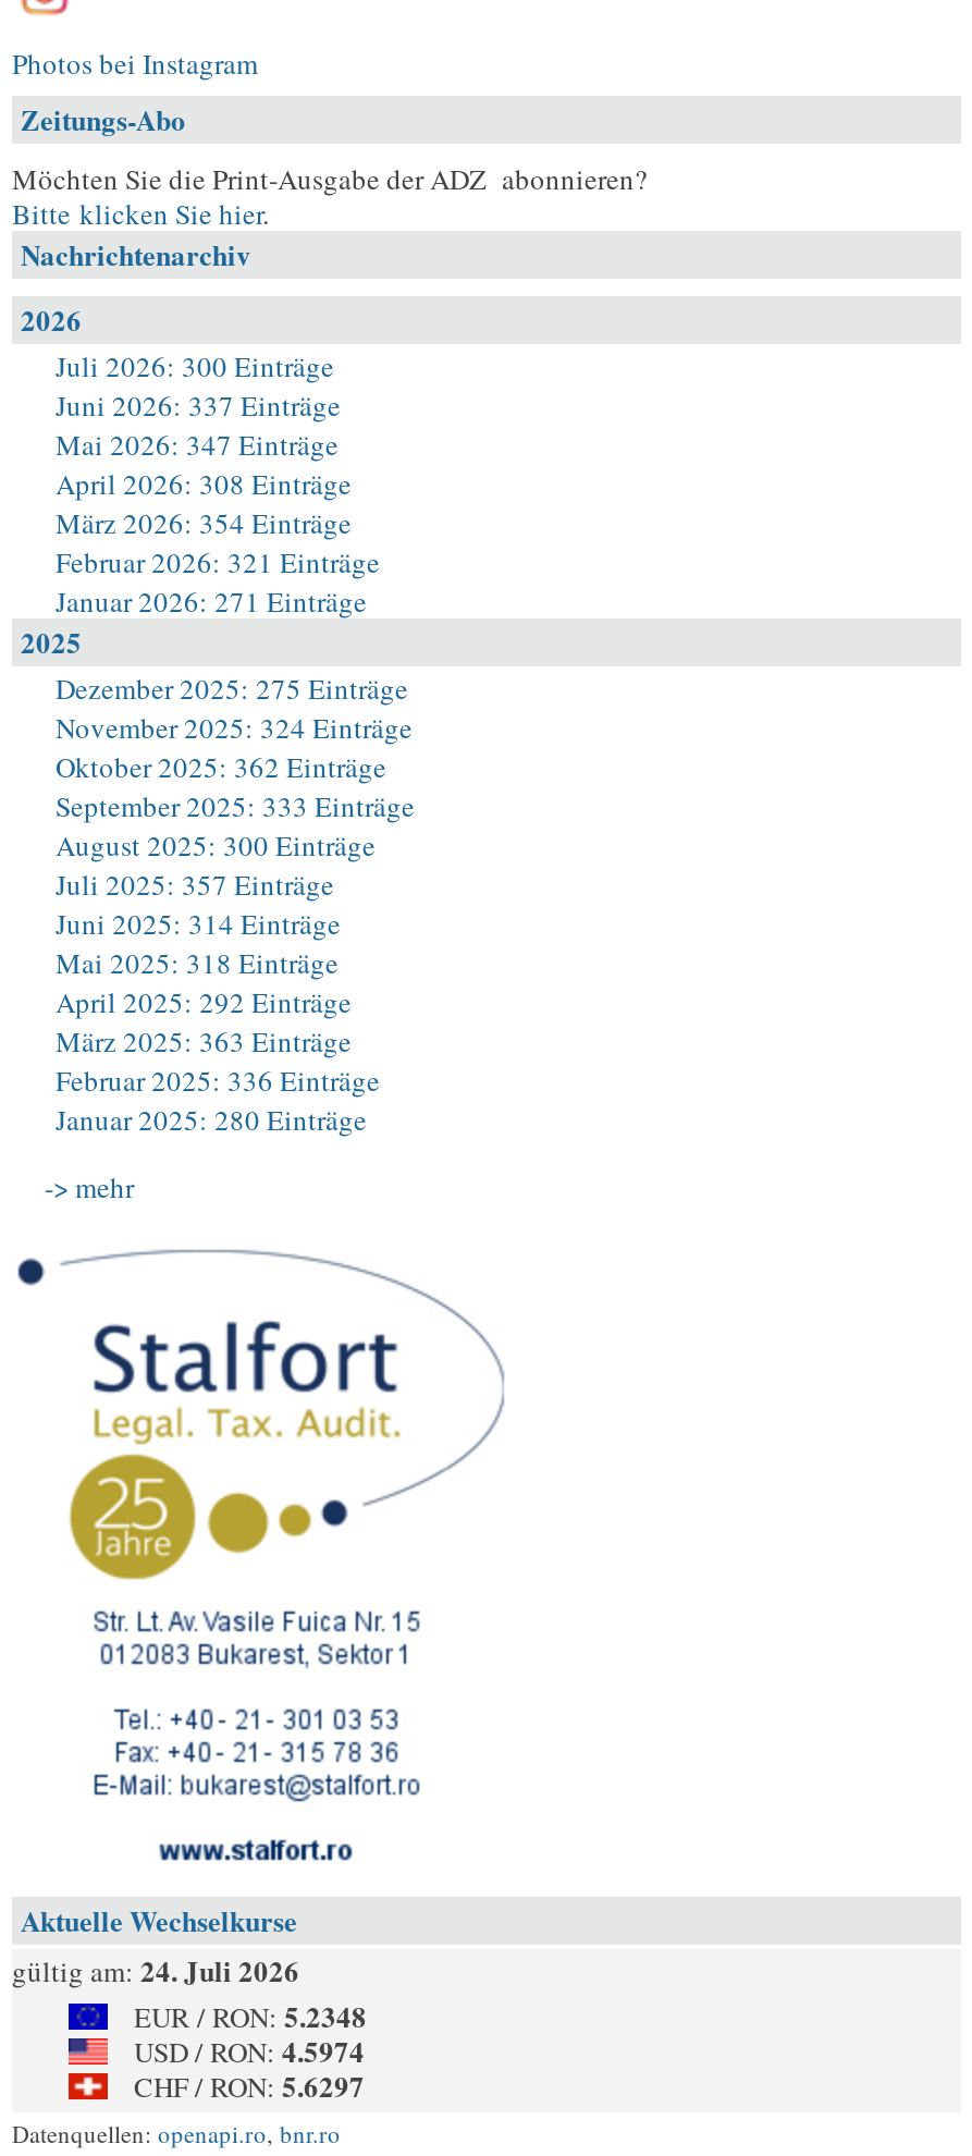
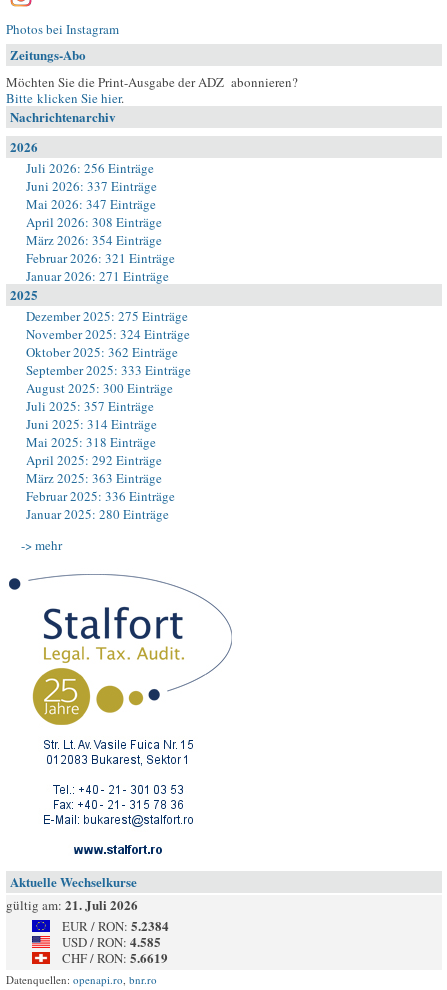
[56,346,334,385] Juli 2026: 300 Einträge -> [26,159,154,177] Juli 2026: 256 Einträge
[12,1949,299,1990] gültig am: 24. Juli 2026 -> [6,895,138,914] gültig am: 21. Juli 2026
[134,1995,367,2036] EUR / RON: 5.2348 -> [62,916,169,935] EUR / RON: 5.2384
[134,2030,365,2071] USD / RON: 4.5974 -> [62,932,161,951] USD / RON: 4.585
[134,2065,365,2106] CHF / RON: 5.6297 -> [62,948,168,967] CHF / RON: 5.6619

